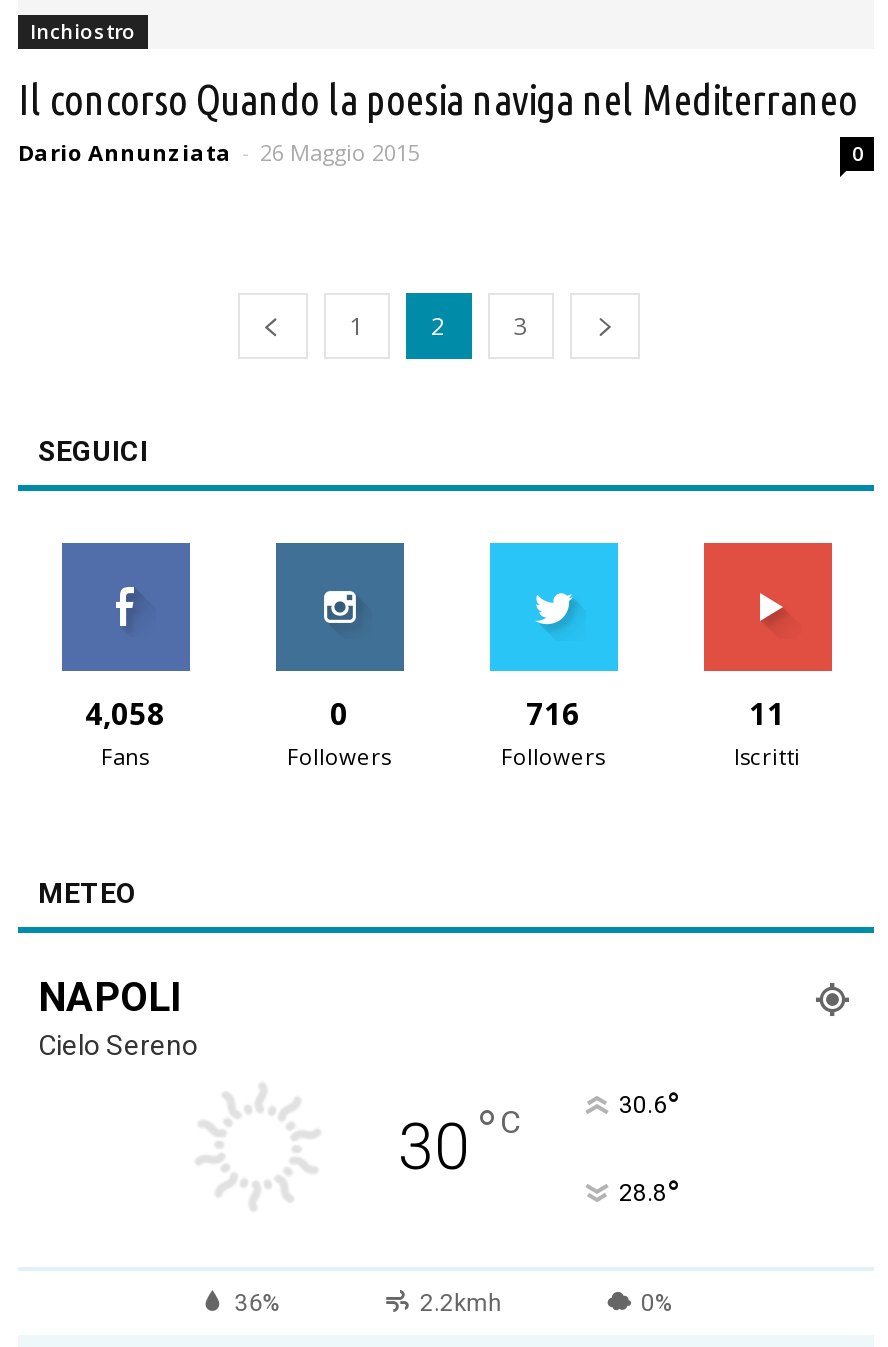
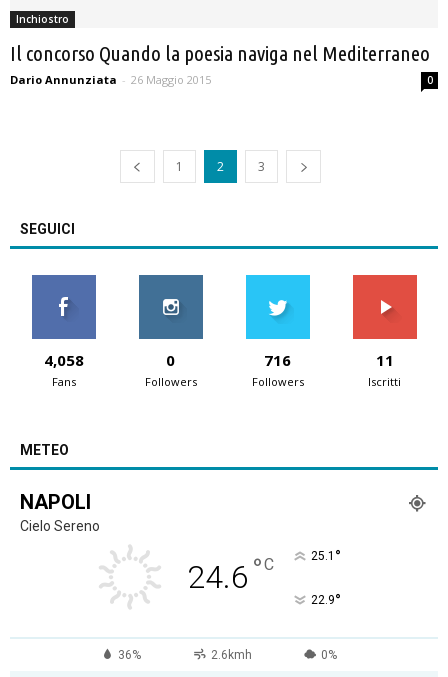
[619,1086,679,1128] 30.6° -> [310,546,340,567] 25.1°
[398,1098,520,1186] 30 °C -> [187,552,274,596] 24.6 °C
[619,1174,679,1216] 28.8° -> [310,590,340,611] 22.9°
[420,1290,502,1318] 2.2kmh -> [211,648,252,662] 2.6kmh

